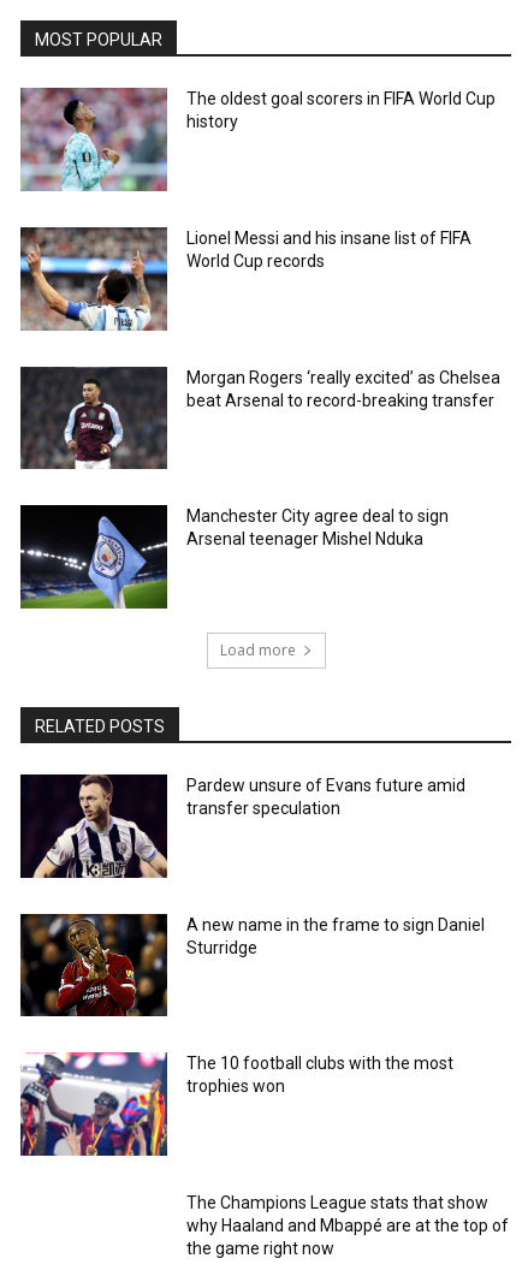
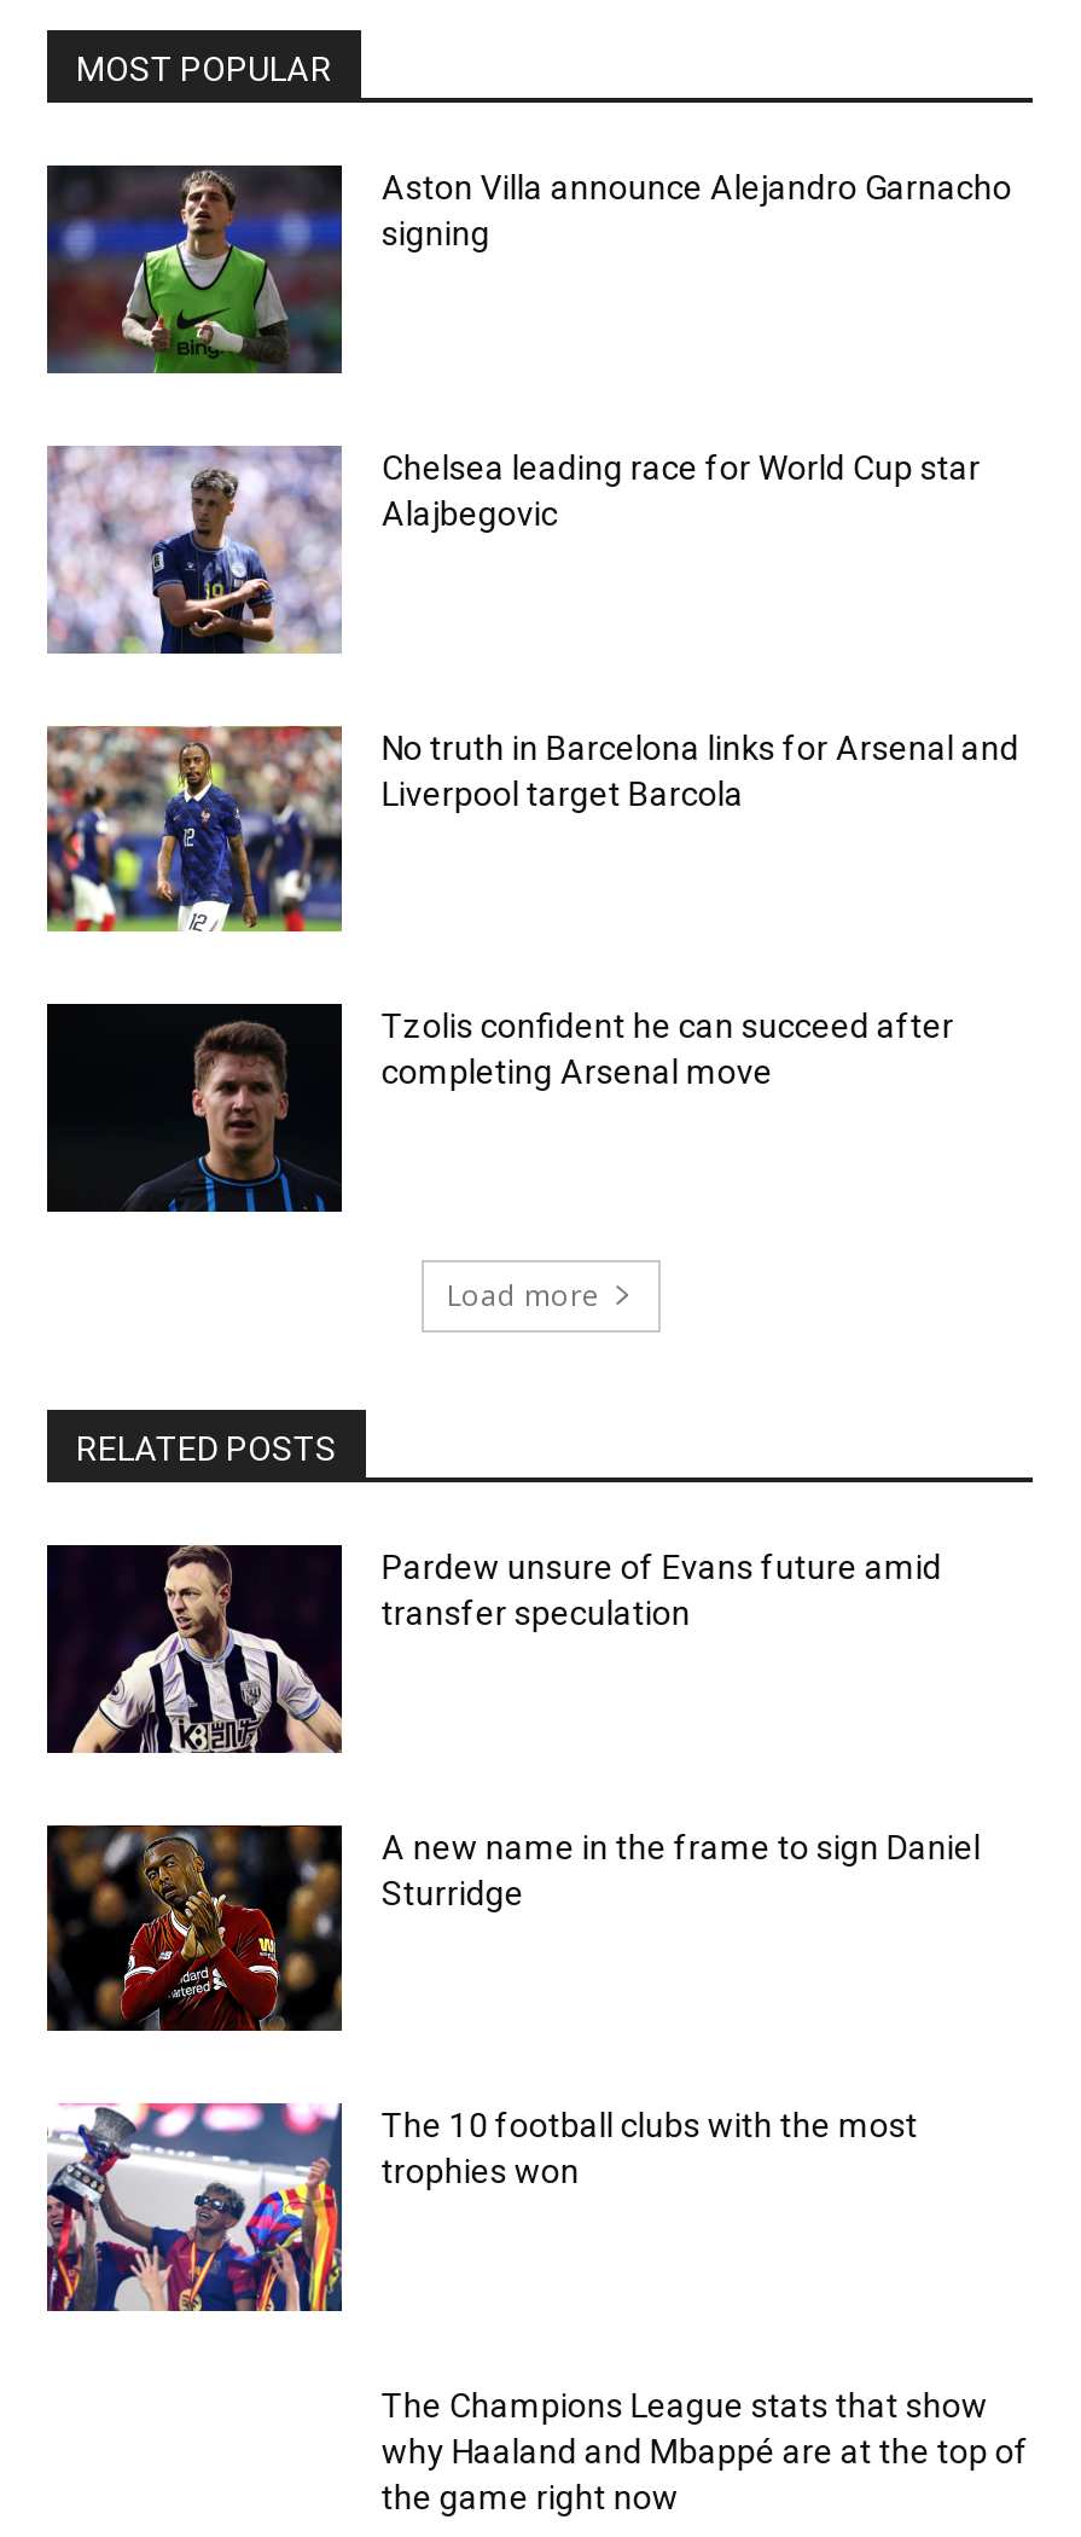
[19,87,496,192] [image] | The oldest goal scorers in FIFA World Cup | history -> [45,163,1012,376] [image] | Aston Villa announce Alejandro Garnacho | signing
[19,226,472,332] [image] | Lionel Messi and his insane list of FIFA | World Cup records -> [47,446,981,656] [image] | Chelsea leading race for World Cup star | Alajbegovic
[19,366,501,470] [image] | Morgan Rogers ‘really excited’ as Chelsea | beat Arsenal to record-breaking transfer -> [45,724,1019,934] [image] | No truth in Barcelona links for Arsenal and | Liverpool target Barcola
[19,507,449,610] [image] | Manchester City agree deal to sign | Arsenal teenager Mishel Nduka -> [45,1007,954,1214] [image] | Tzolis confident he can succeed after | completing Arsenal move

